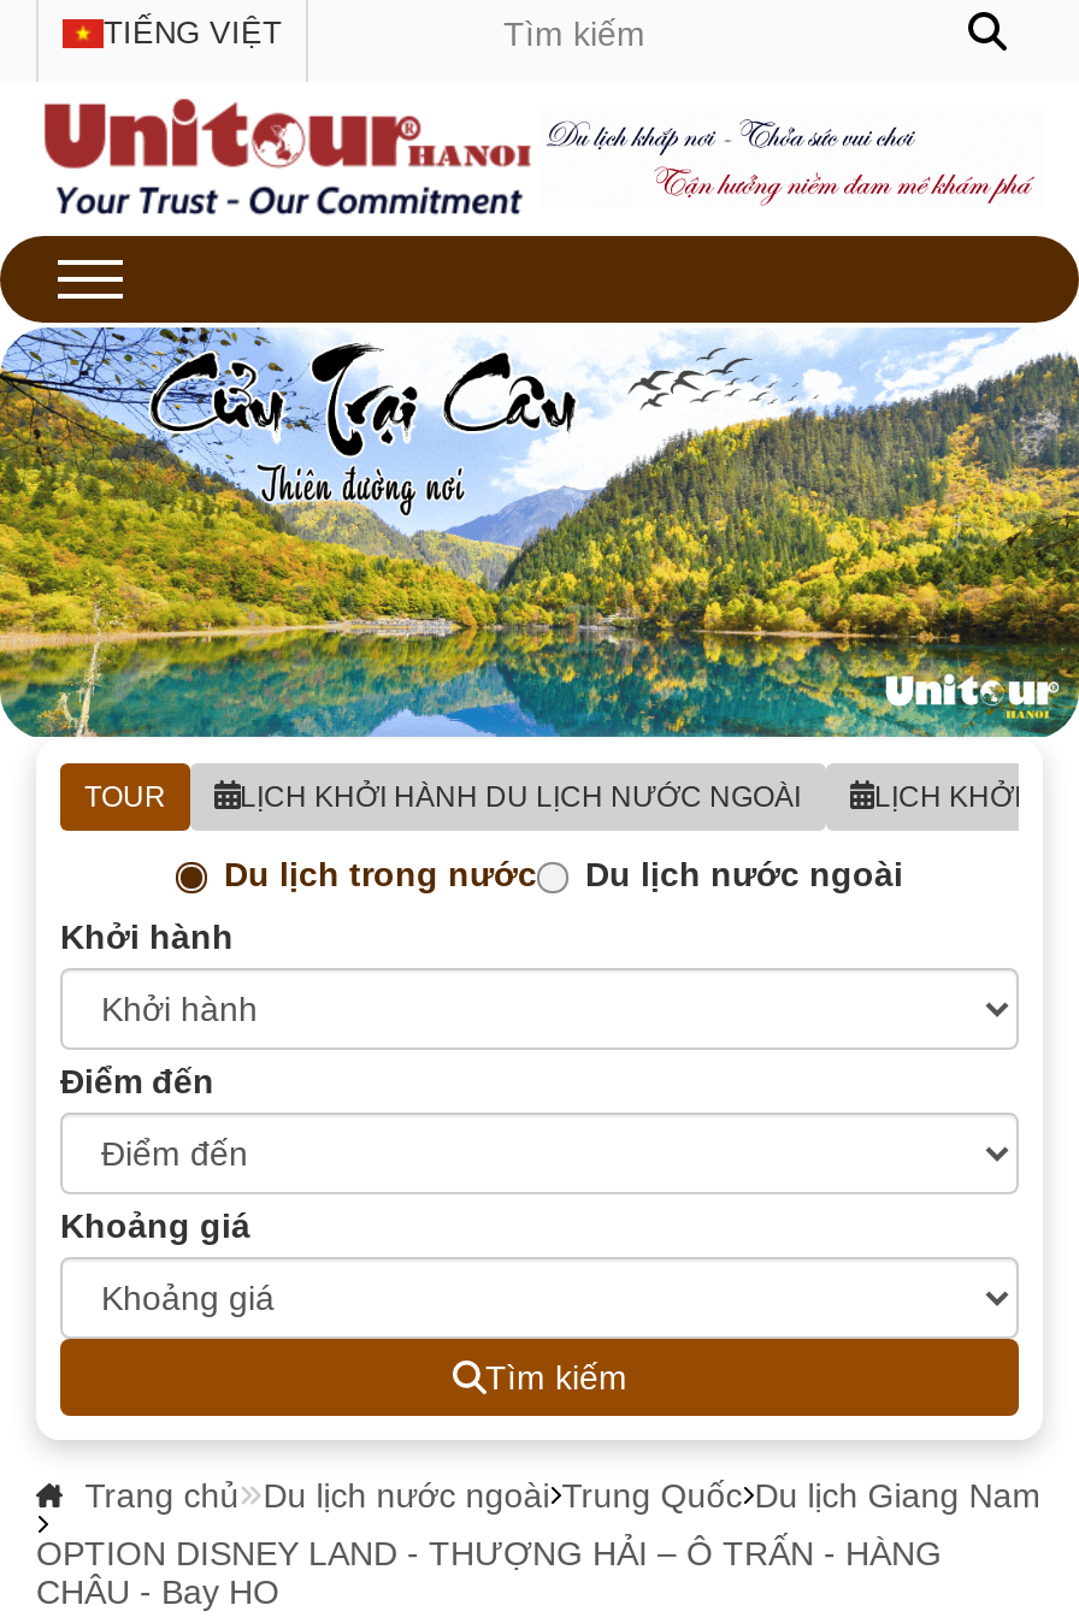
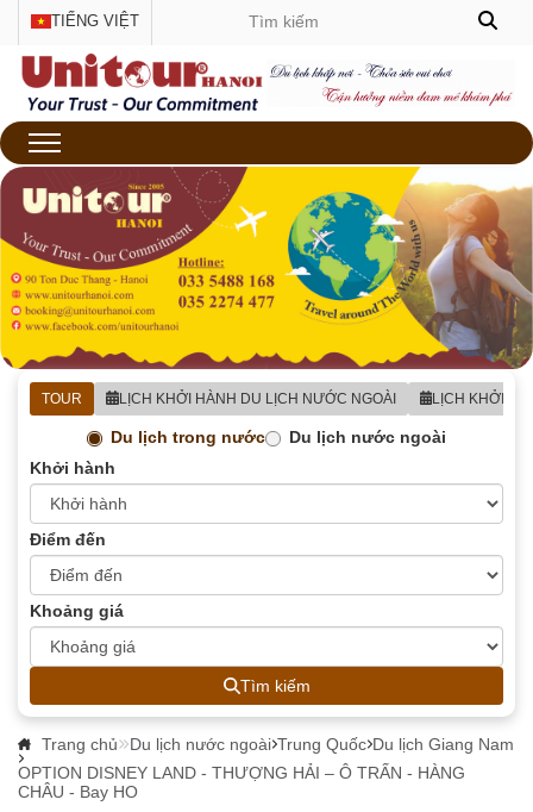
[7,325,1072,739] [image] -> [4,165,529,370] [image]

